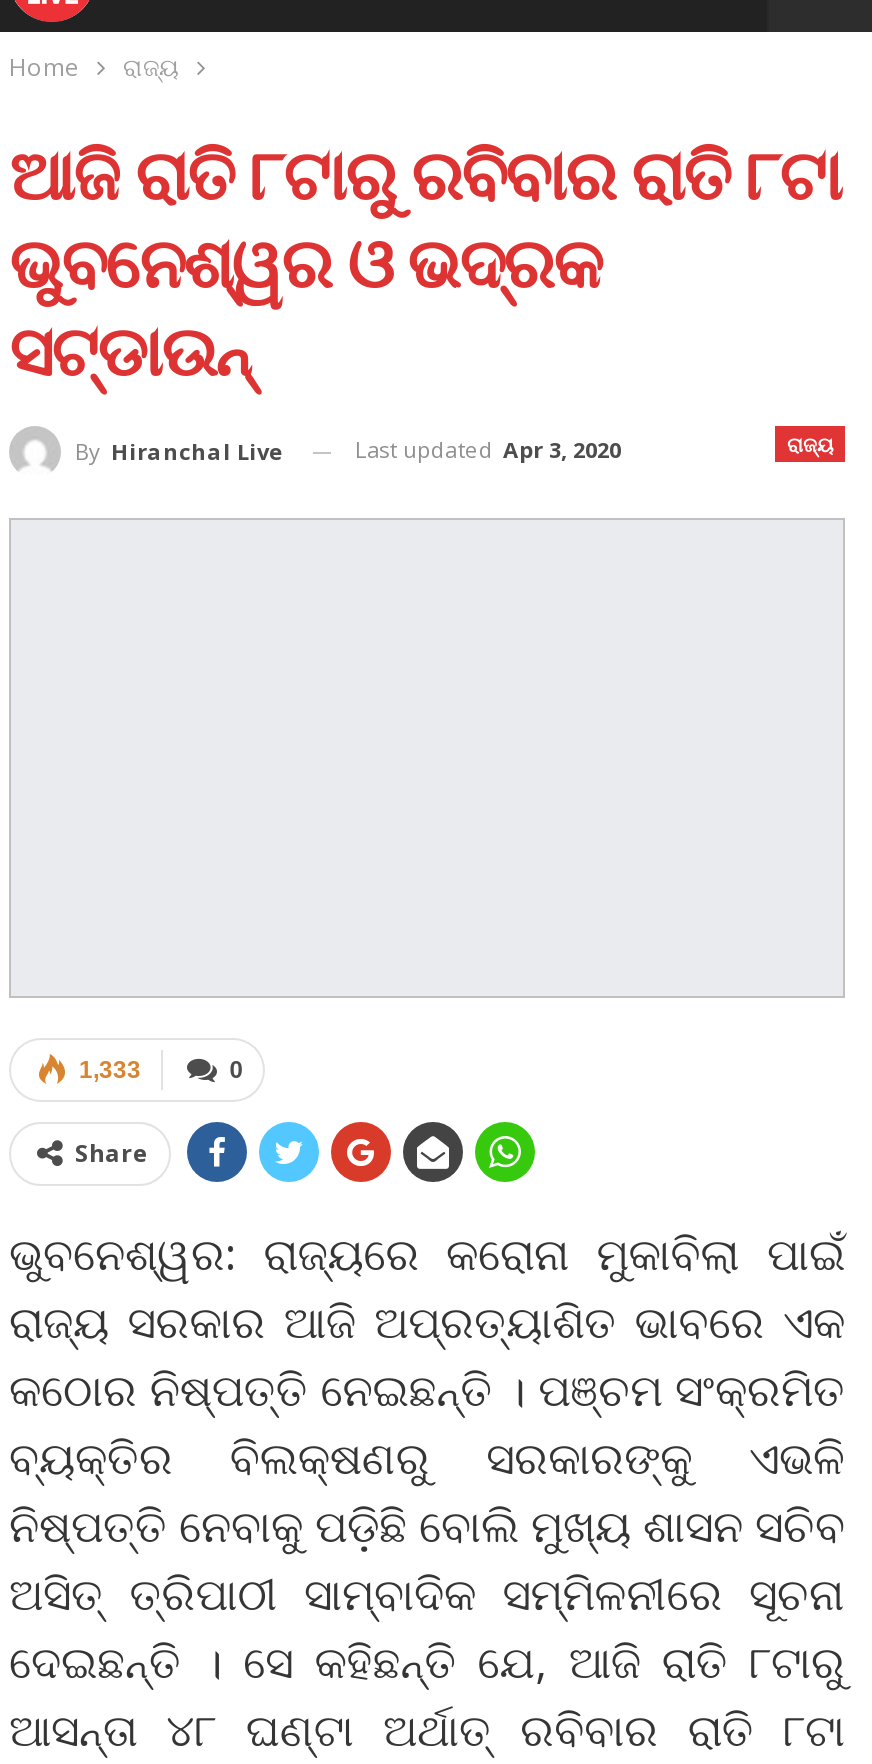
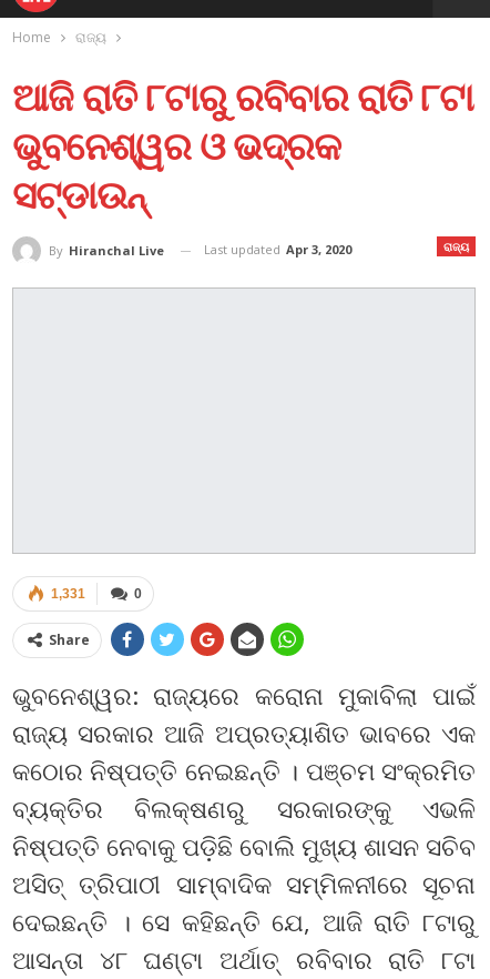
[79,1055,141,1083] 1,333 -> [51,586,85,601] 1,331

